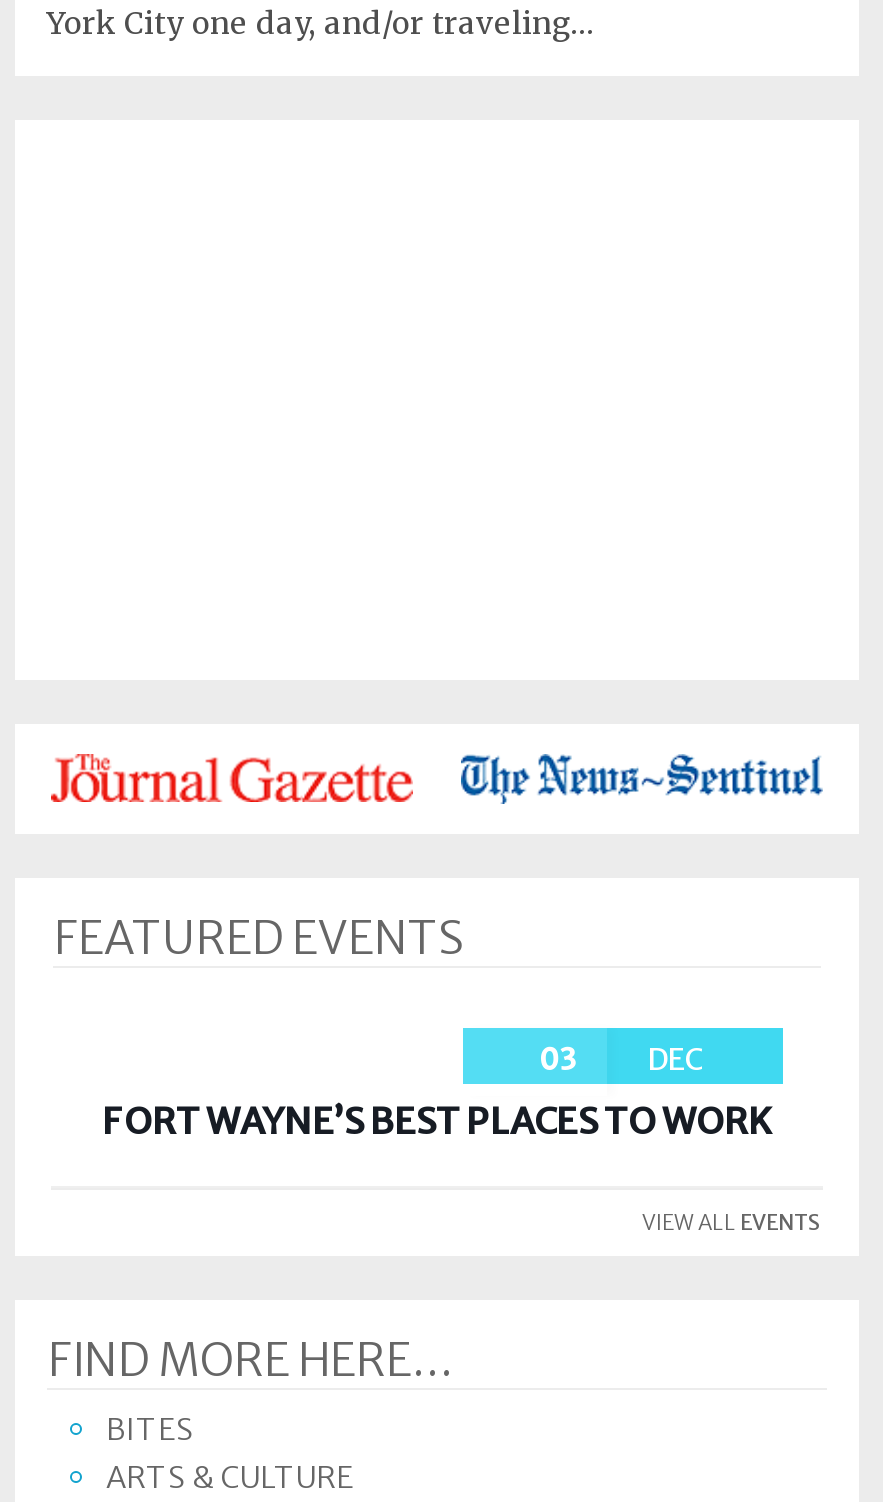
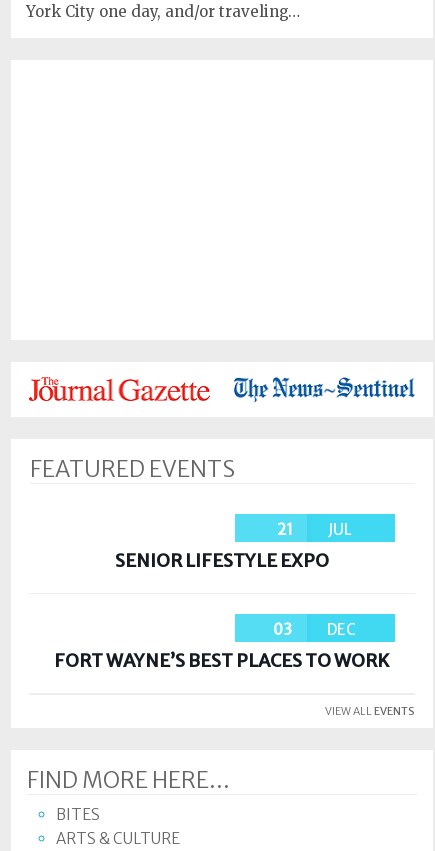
none -> [115,520,352,572] 21 | JUL | SENIOR LIFESTYLE EXPO

